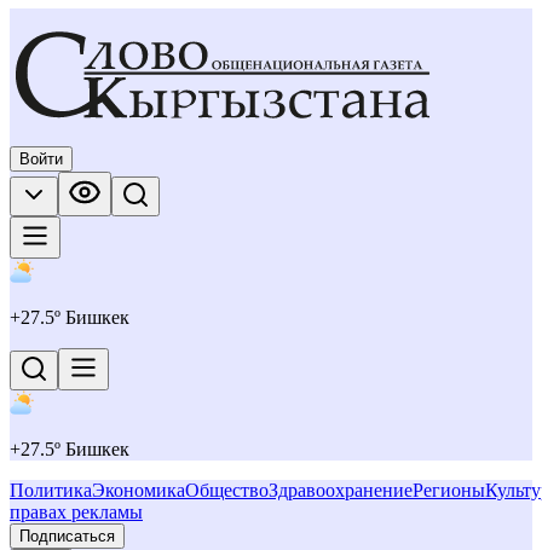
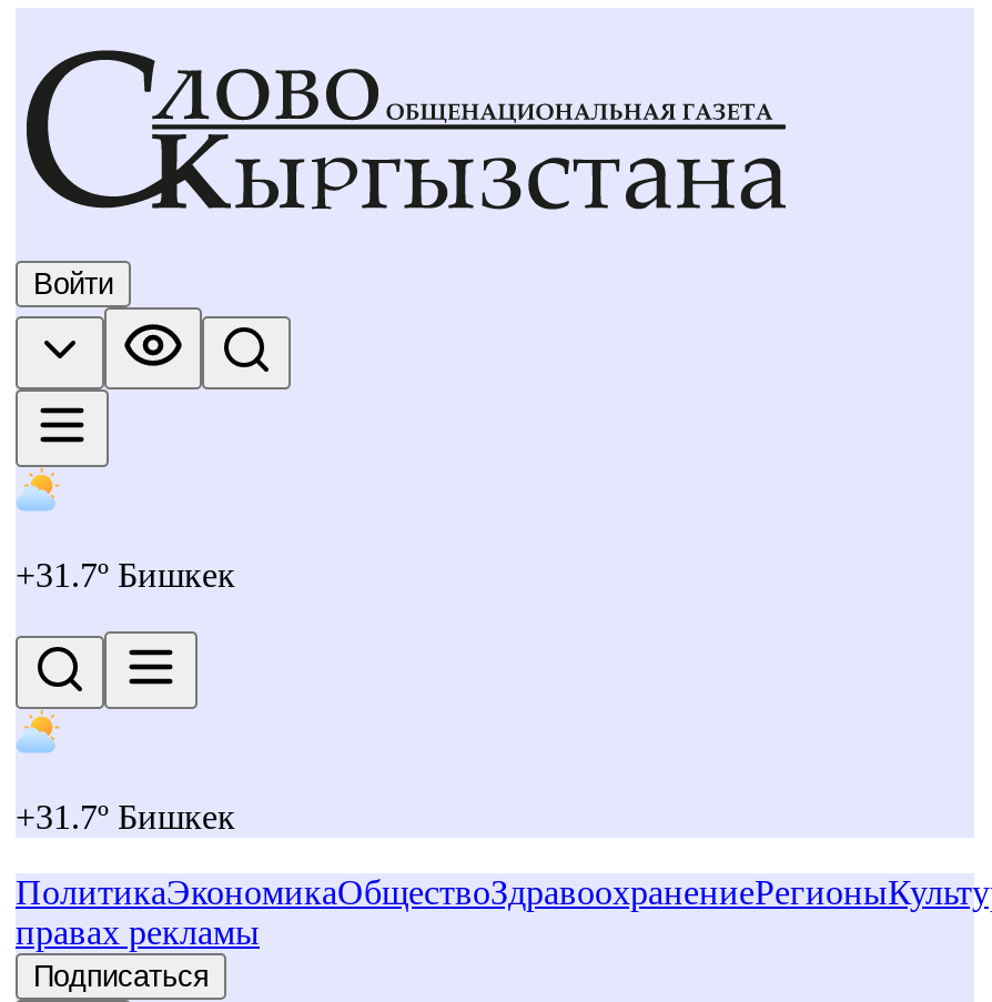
[10,307,129,328] +27.5º Бишкек -> [16,556,235,594] +31.7º Бишкек
[10,439,129,459] +27.5º Бишкек -> [16,798,235,836] +31.7º Бишкек

